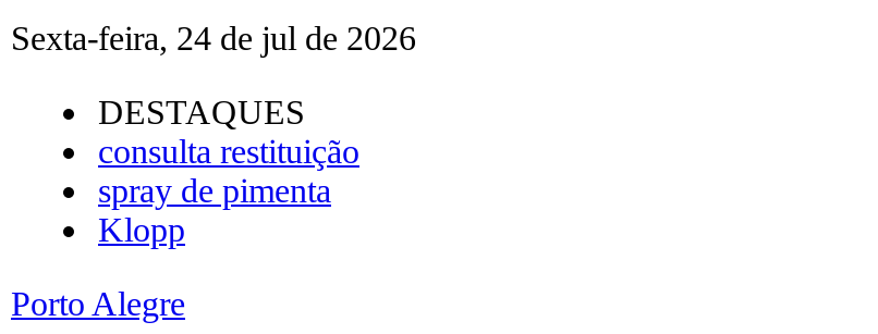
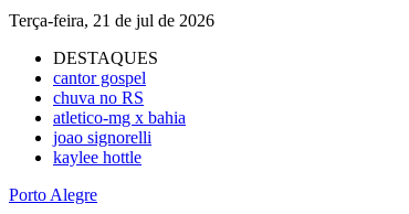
[11,20,416,57] Sexta-feira, 24 de jul de 2026 -> [9,11,214,30] Terça-feira, 21 de jul de 2026
[98,133,359,248] consulta restituição | spray de pimenta | Klopp -> [53,68,186,167] cantor gospel | chuva no RS | atletico-mg x bahia | joao signorelli | kaylee hottle

